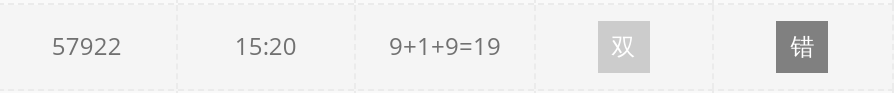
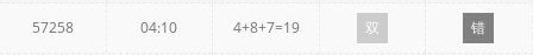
[52,29,122,63] 57922 -> [32,18,74,38] 57258
[235,29,297,63] 15:20 -> [141,18,178,38] 04:10
[389,29,501,63] 9+1+9=19 -> [233,18,299,38] 4+8+7=19

